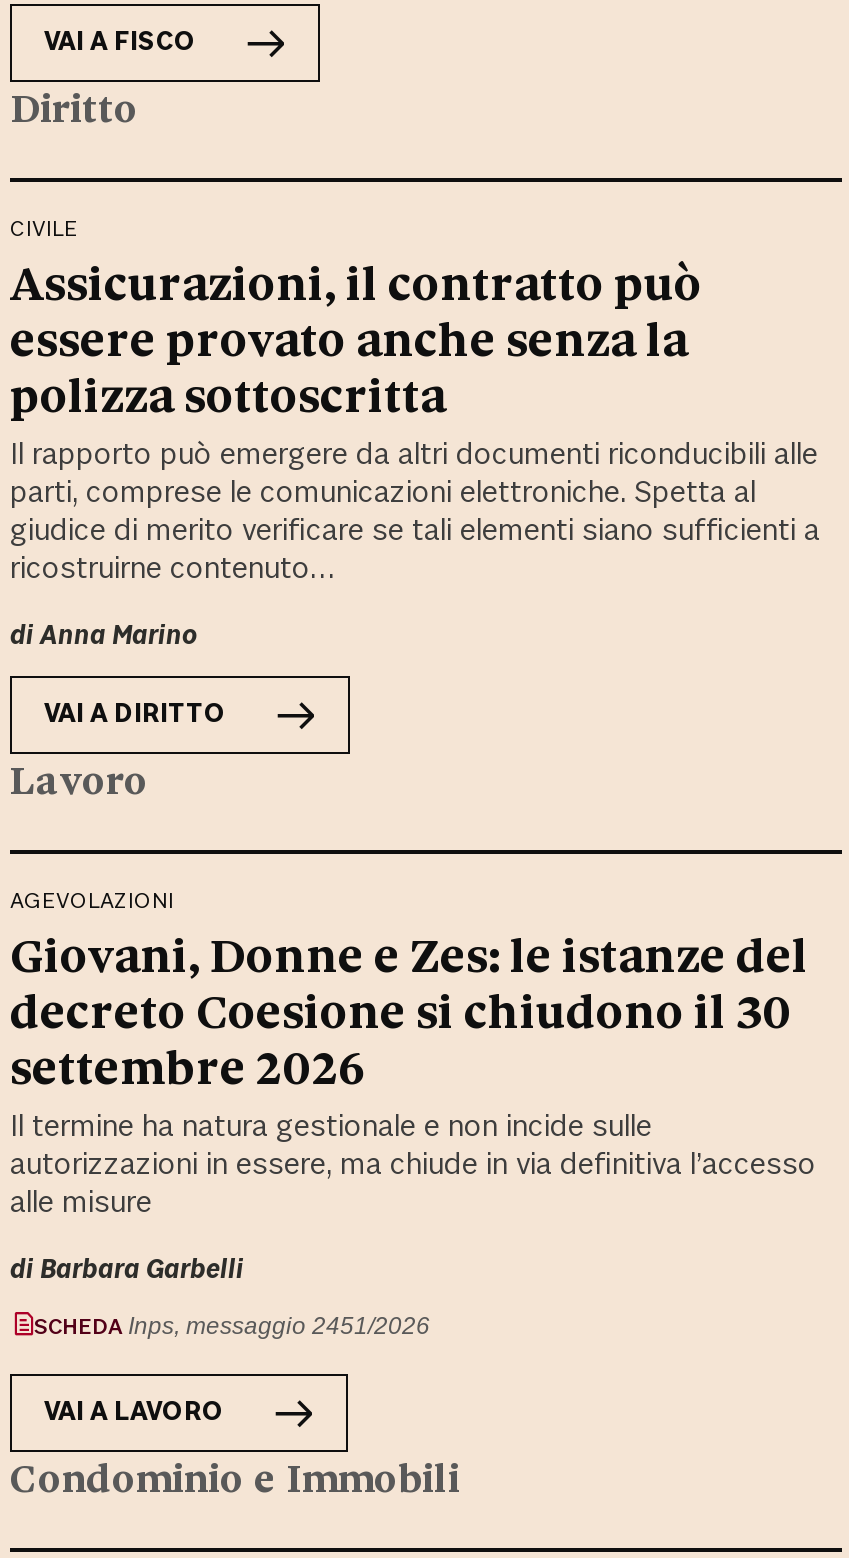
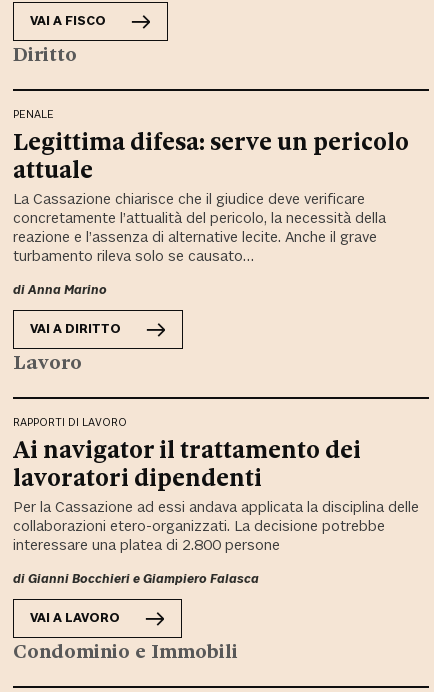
[10,213,820,588] CIVILE | Assicurazioni, il contratto può | essere provato anche senza la | polizza sottoscritta | Il rapporto può emergere da altri documenti riconducibili alle | parti, comprese le comunicazioni elettroniche. Spetta al | giudice di merito verificare se tali elementi siano sufficienti a | ricostruirne contenuto… -> [13,107,409,266] PENALE | Legittima difesa: serve un pericolo | attuale | La Cassazione chiarisce che il giudice deve verificare | concretamente l’attualità del pericolo, la necessità della | reazione e l’assenza di alternative lecite. Anche il grave | turbamento rileva solo se causato…
[10,885,816,1342] AGEVOLAZIONI | Giovani, Donne e Zes: le istanze del | decreto Coesione si chiudono il 30 | settembre 2026 | Il termine ha natura gestionale e non incide sulle | autorizzazioni in essere, ma chiude in via definitiva l’accesso | alle misure | di Barbara Garbelli | SCHEDA Inps, messaggio 2451/2026 -> [13,415,419,587] RAPPORTI DI LAVORO | Ai navigator il trattamento dei | lavoratori dipendenti | Per la Cassazione ad essi andava applicata la disciplina delle | collaborazioni etero-organizzati. La decisione potrebbe | interessare una platea di 2.800 persone | di Gianni Bocchieri e Giampiero Falasca

